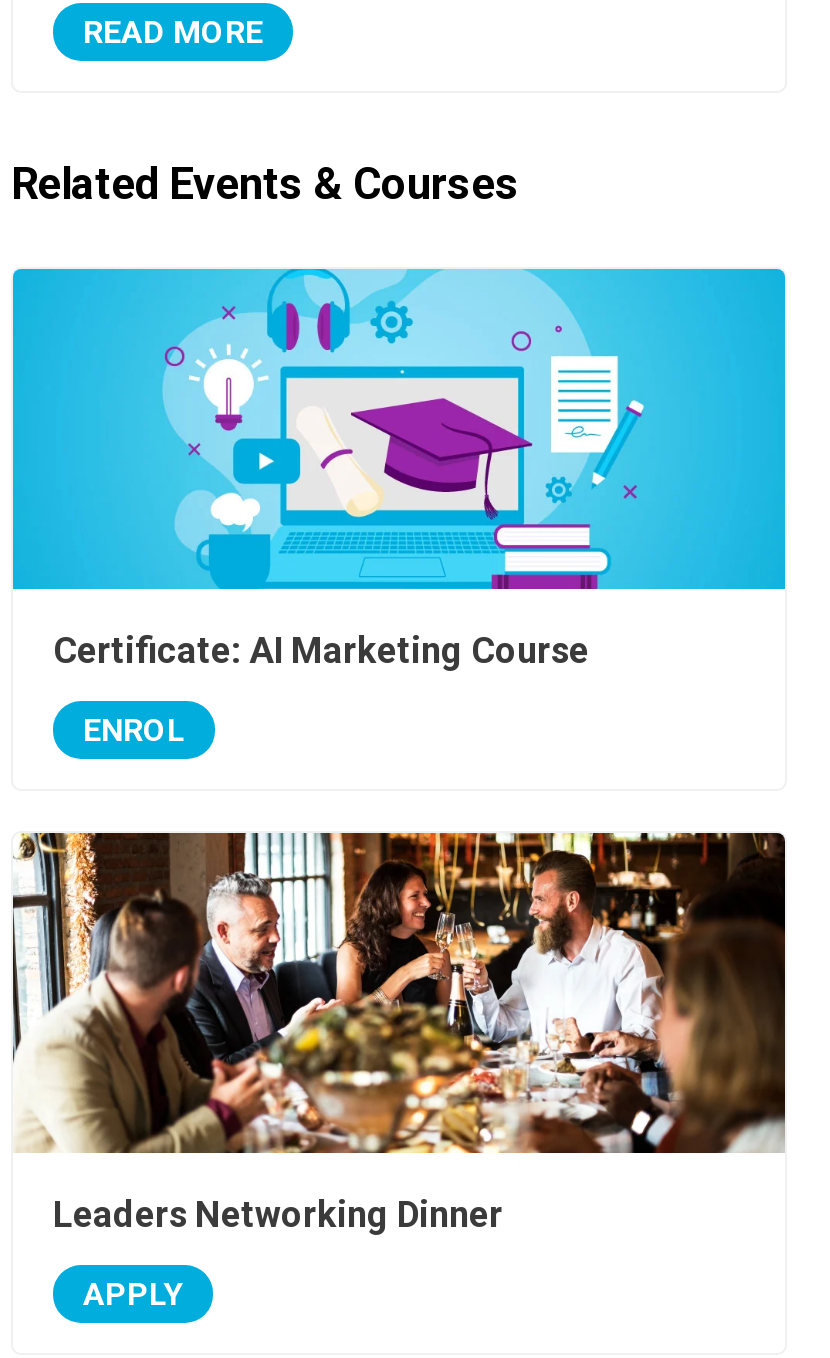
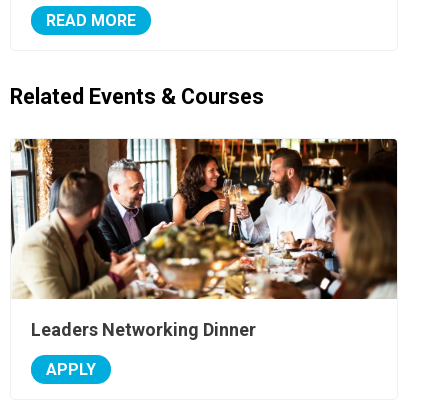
[11,267,787,749] [image] | Certificate: AI Marketing Course | ENROL -> none

